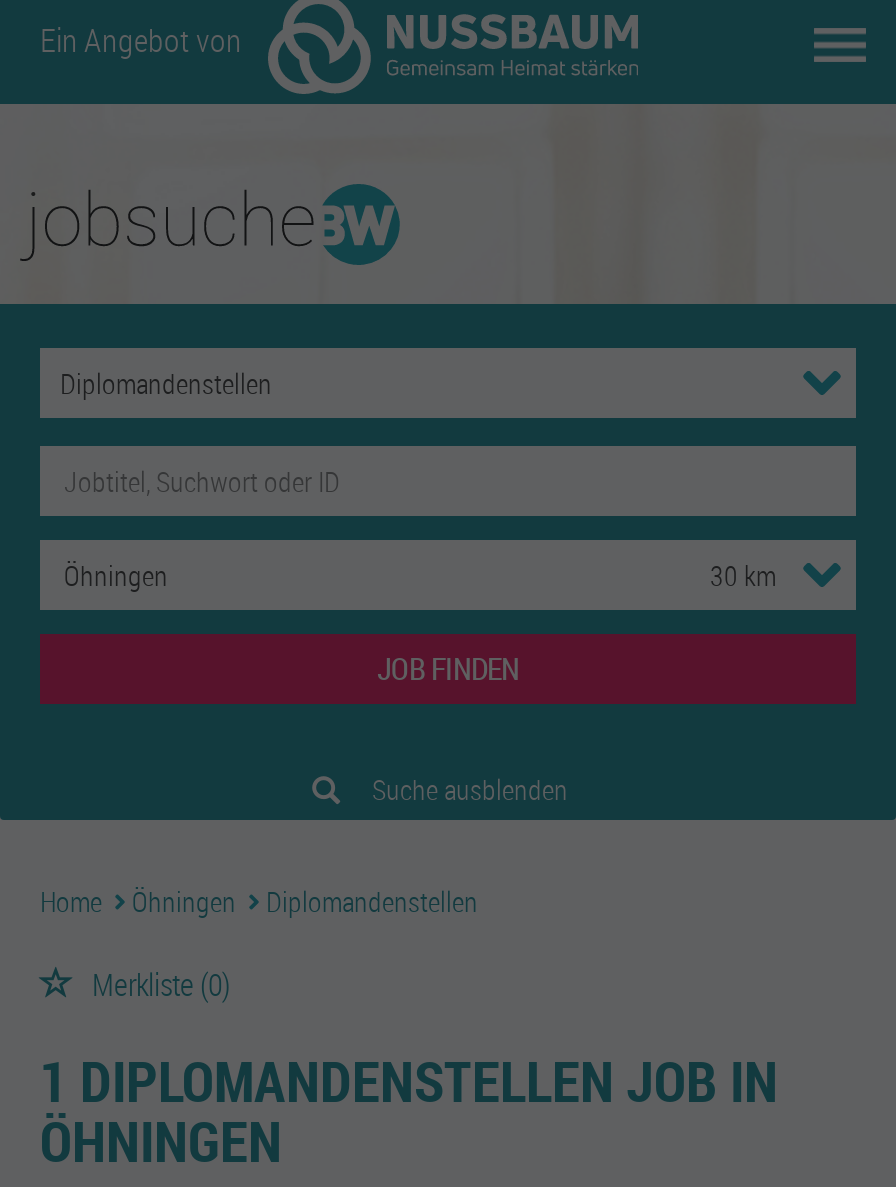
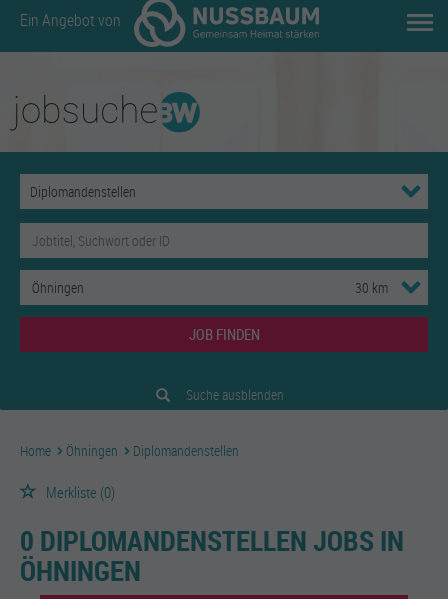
[40,1042,778,1118] 1 DIPLOMANDENSTELLEN JOB IN -> [20,521,404,559] 0 DIPLOMANDENSTELLEN JOBS IN

